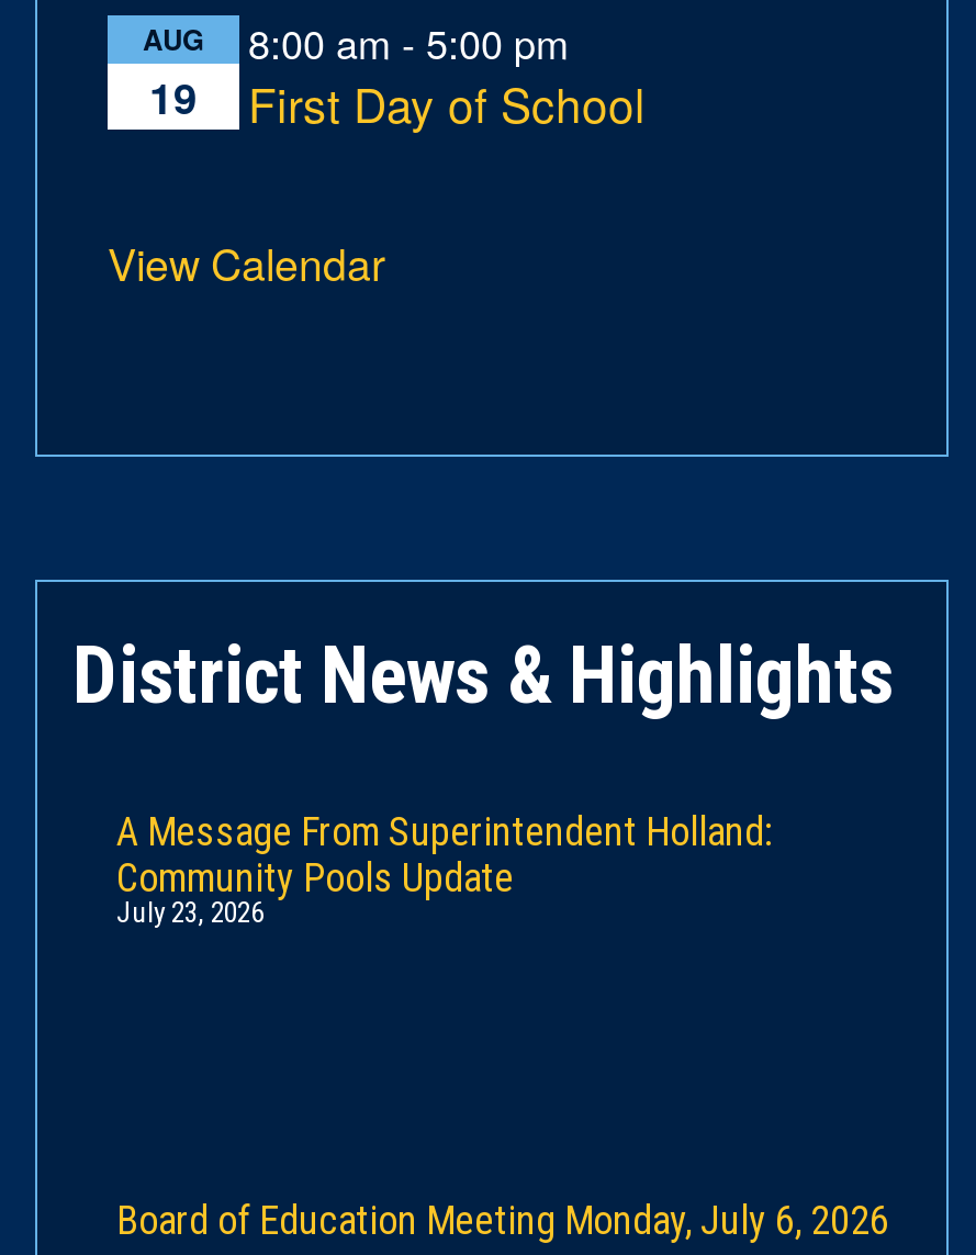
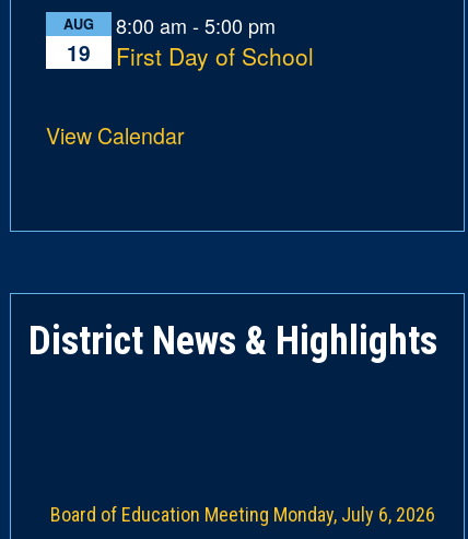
[116,807,773,929] A Message From Superintendent Holland: | Community Pools Update | July 23, 2026 -> none

